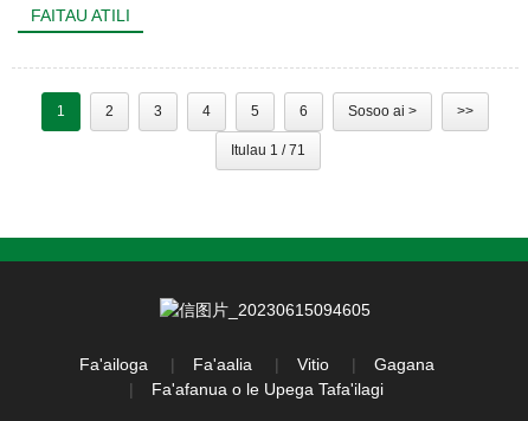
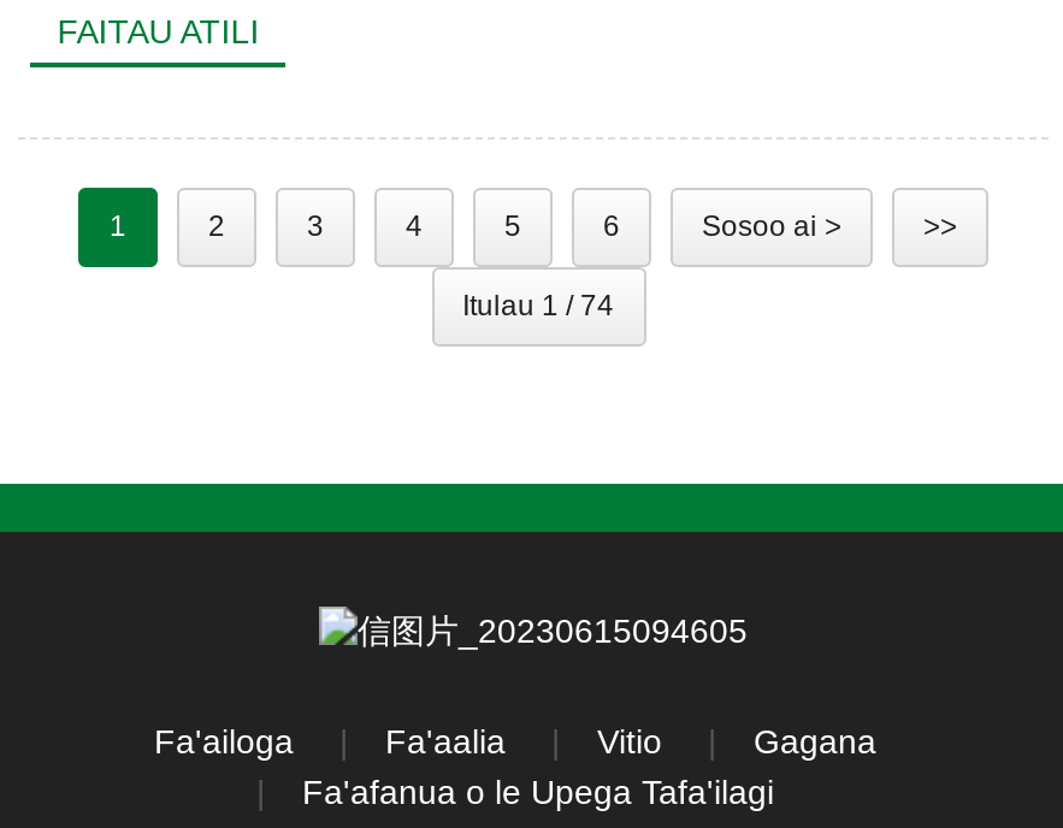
[230,142,305,159] Itulau 1 / 71 -> [462,290,614,323] Itulau 1 / 74

